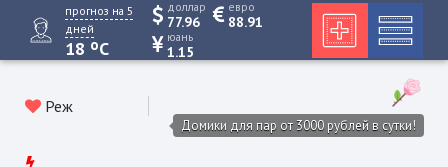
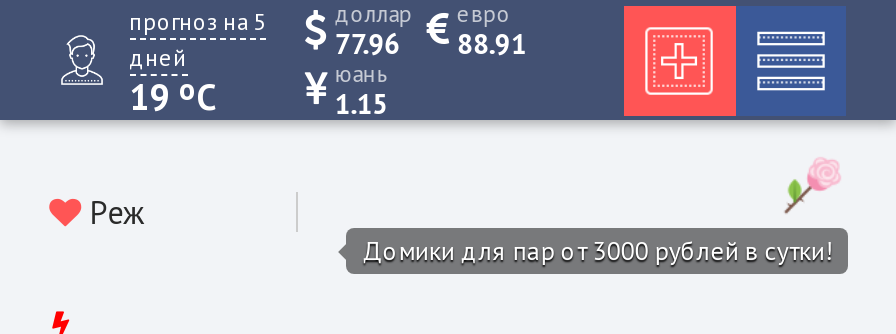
[64,34,108,59] 18oC -> [129,69,217,119] 19oC

